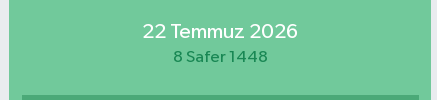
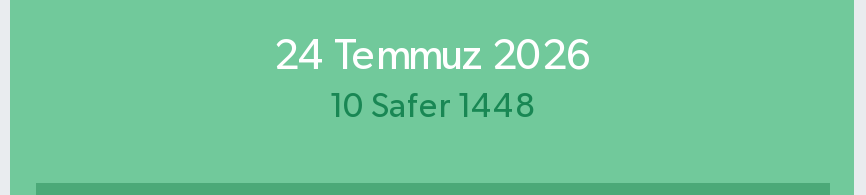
[142,21,298,66] 22 Temmuz 2026 | 8 Safer 1448 -> [274,34,590,124] 24 Temmuz 2026 | 10 Safer 1448

